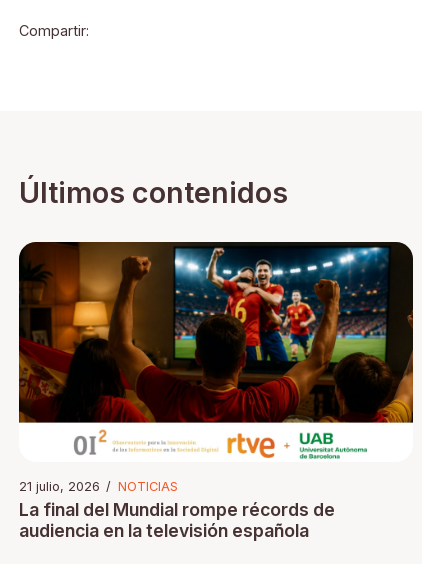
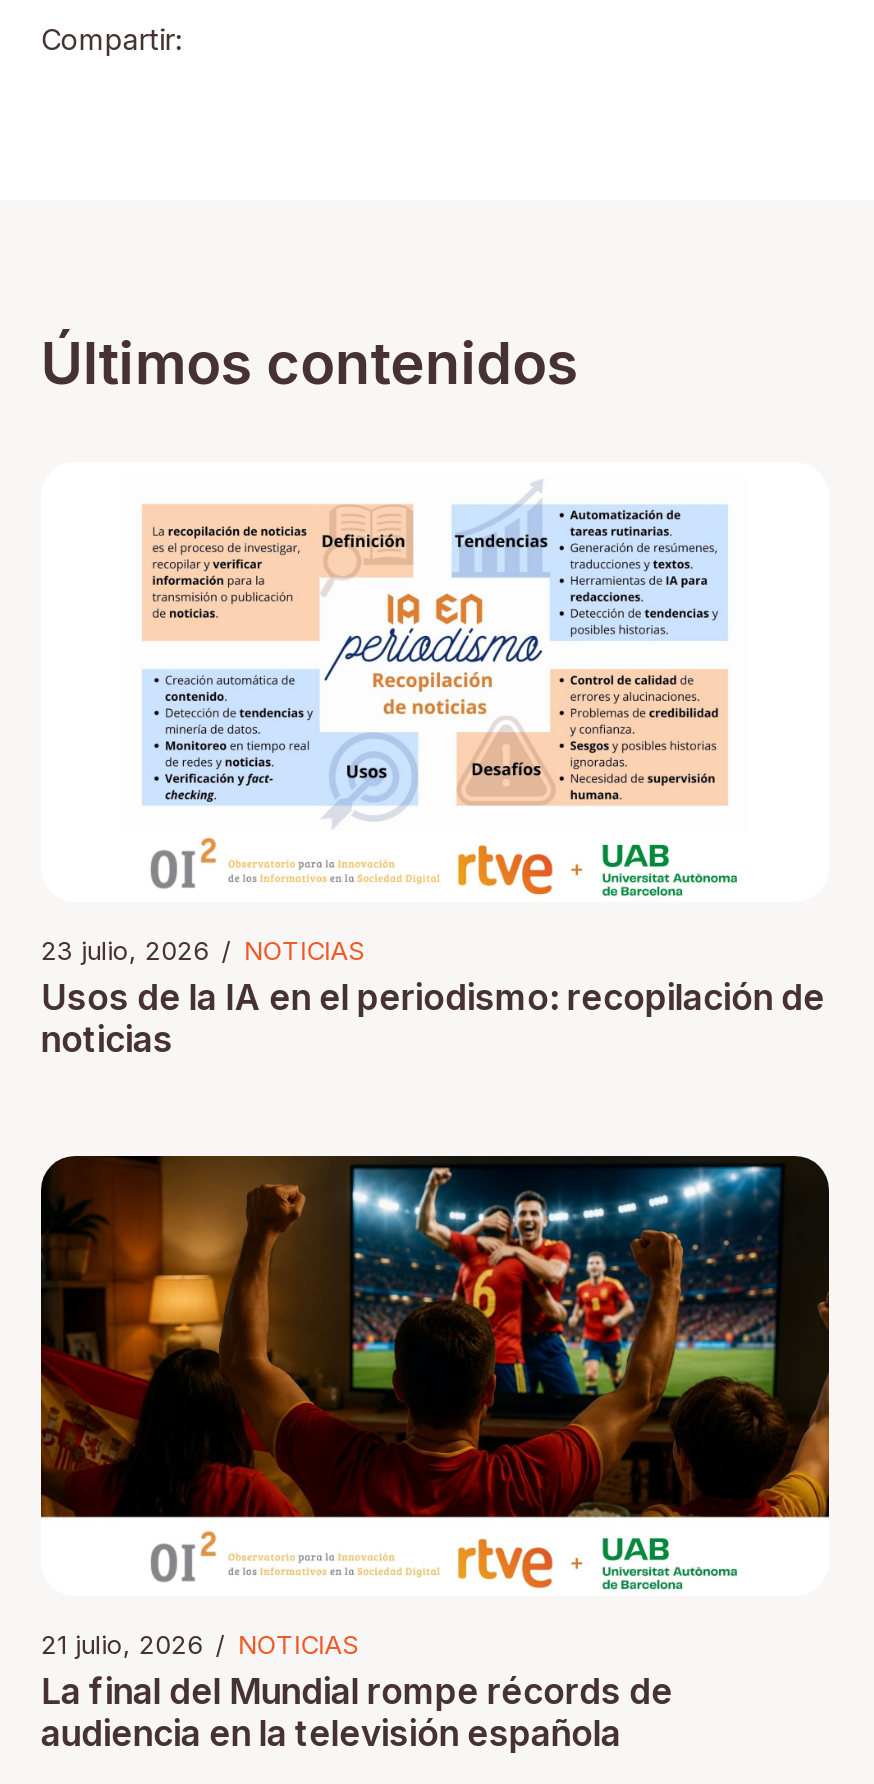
none -> [41,936,825,1060] 23 julio, 2026 / NOTICIAS | Usos de la IA en el periodismo: recopilación de | noticias
none -> [141,482,729,824] [image]

